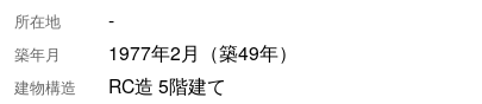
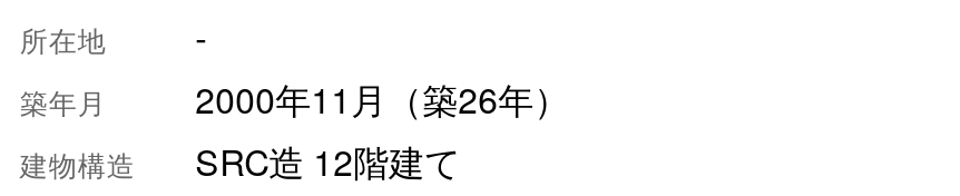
[109,39,298,65] 1977年2月（築49年） -> [195,73,570,122] 2000年11月（築26年）
[15,72,226,98] 建物構造 RC造 5階建て -> [20,136,460,185] 建物構造 SRC造 12階建て

